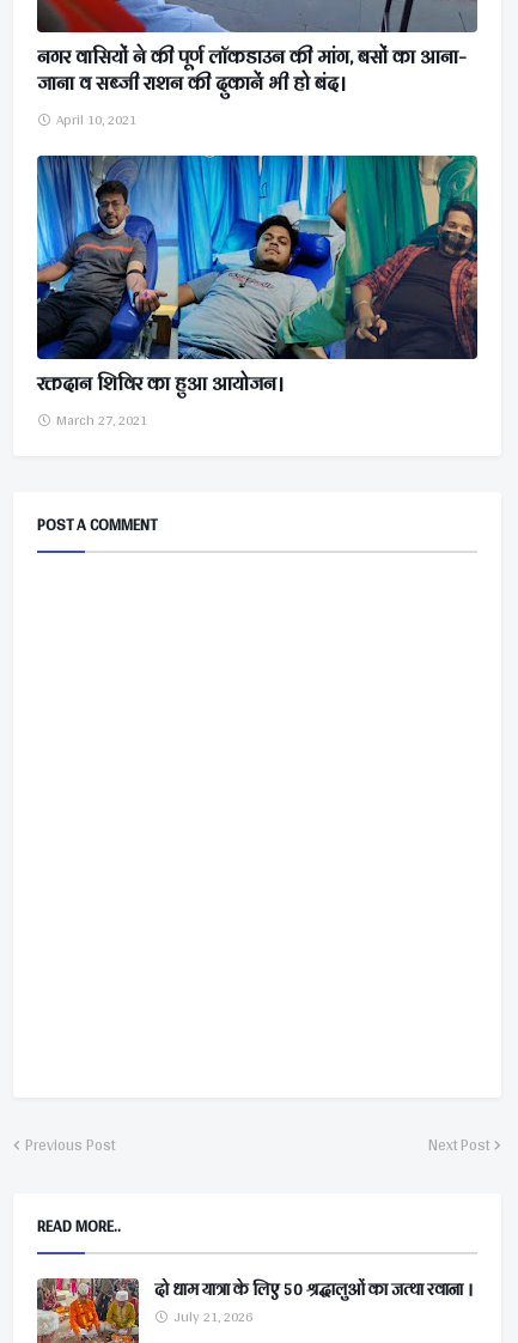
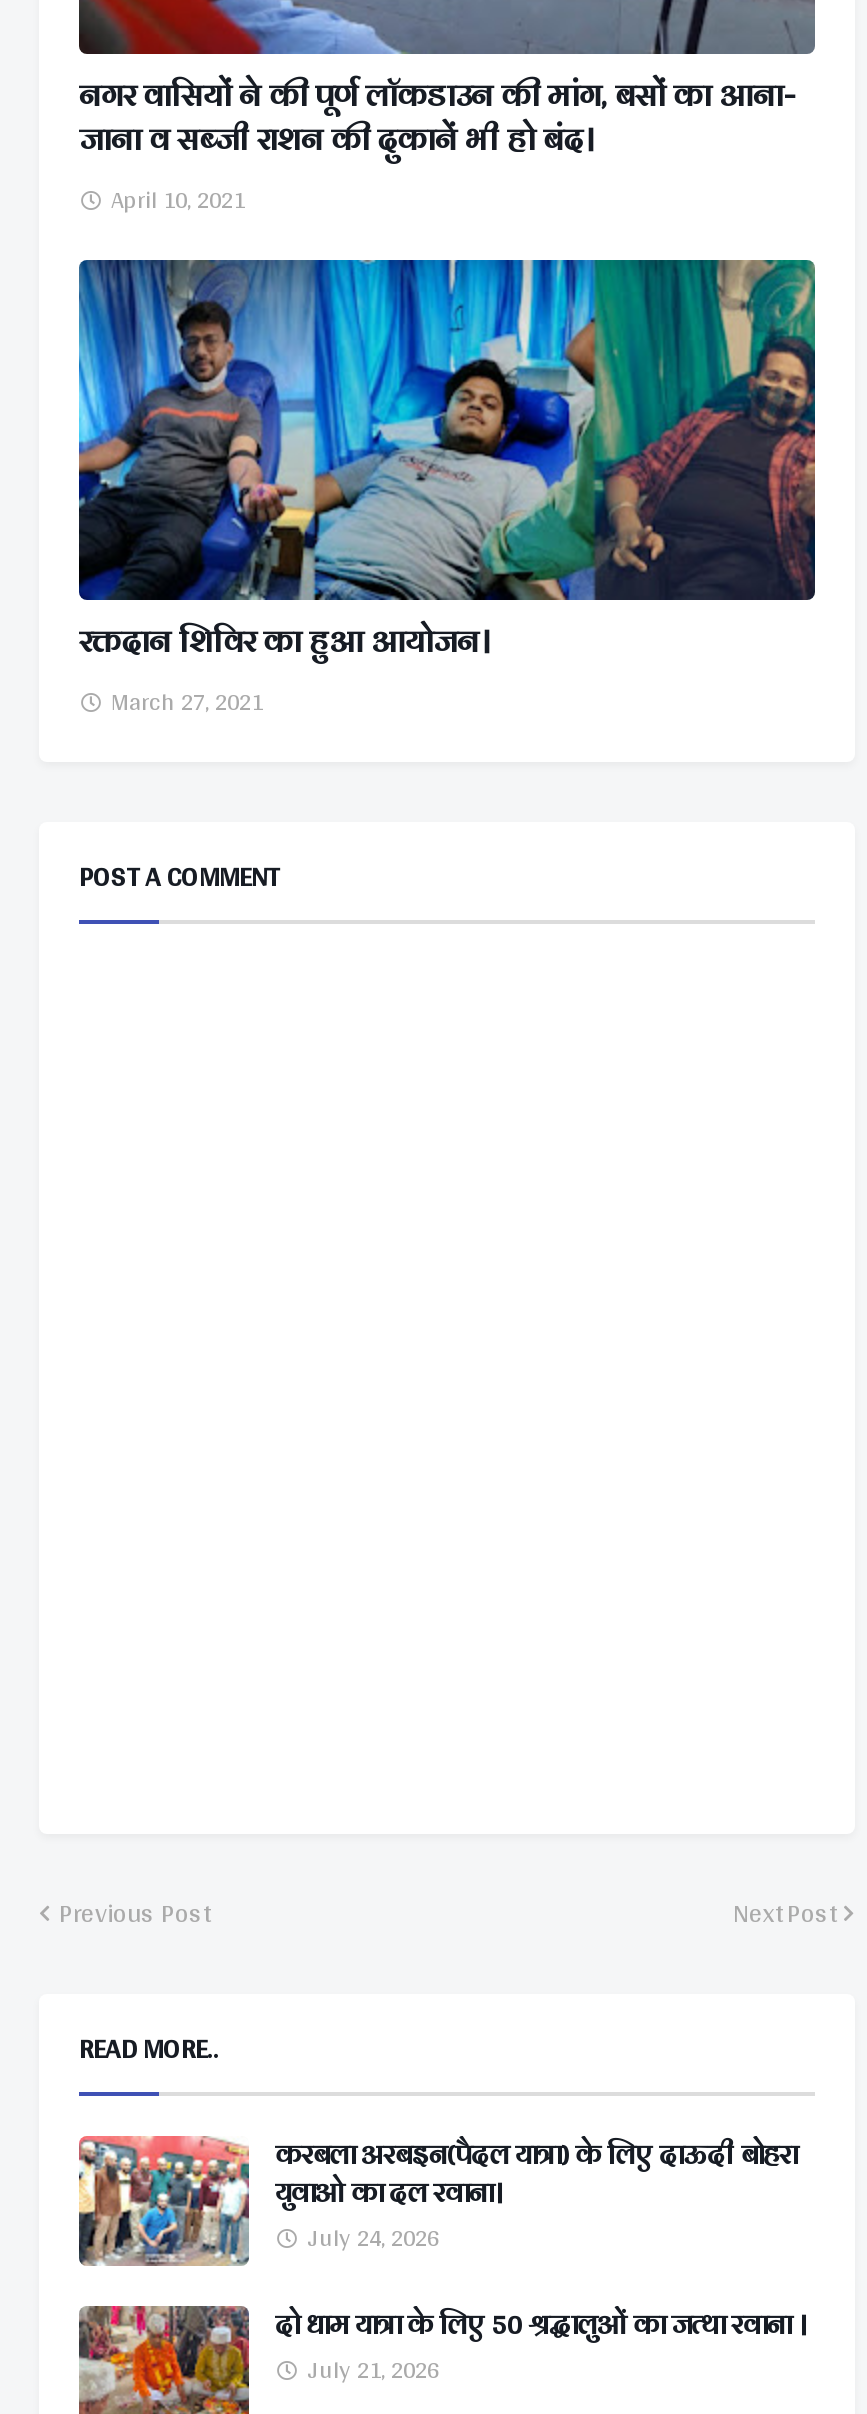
none -> [77,2129,797,2266] [image] | करबला अरबइन(पैदल यात्रा) के लिए दाऊदी बोहरा | युवाओ का दल रवाना। | July 24, 2026

